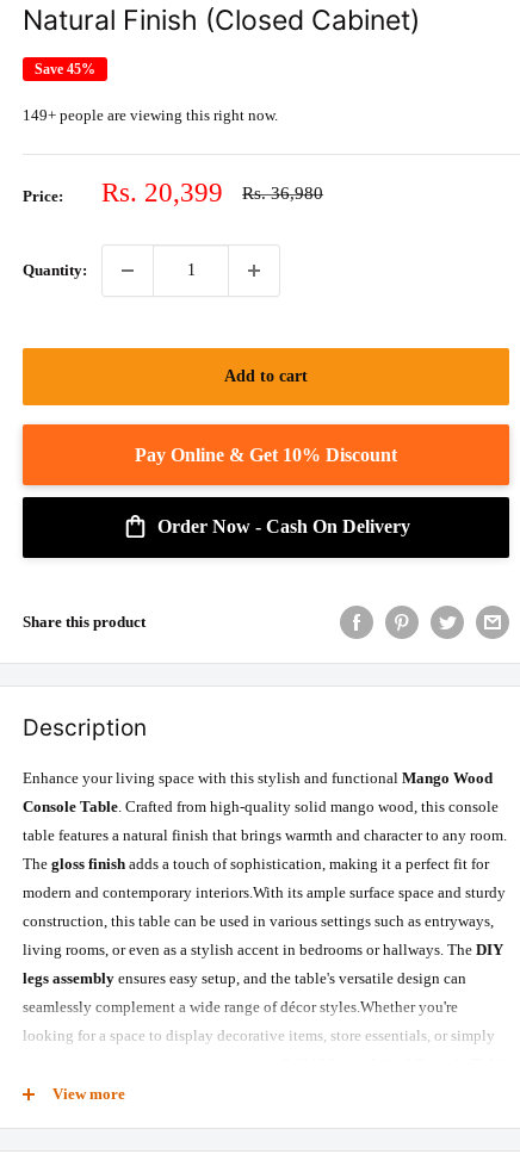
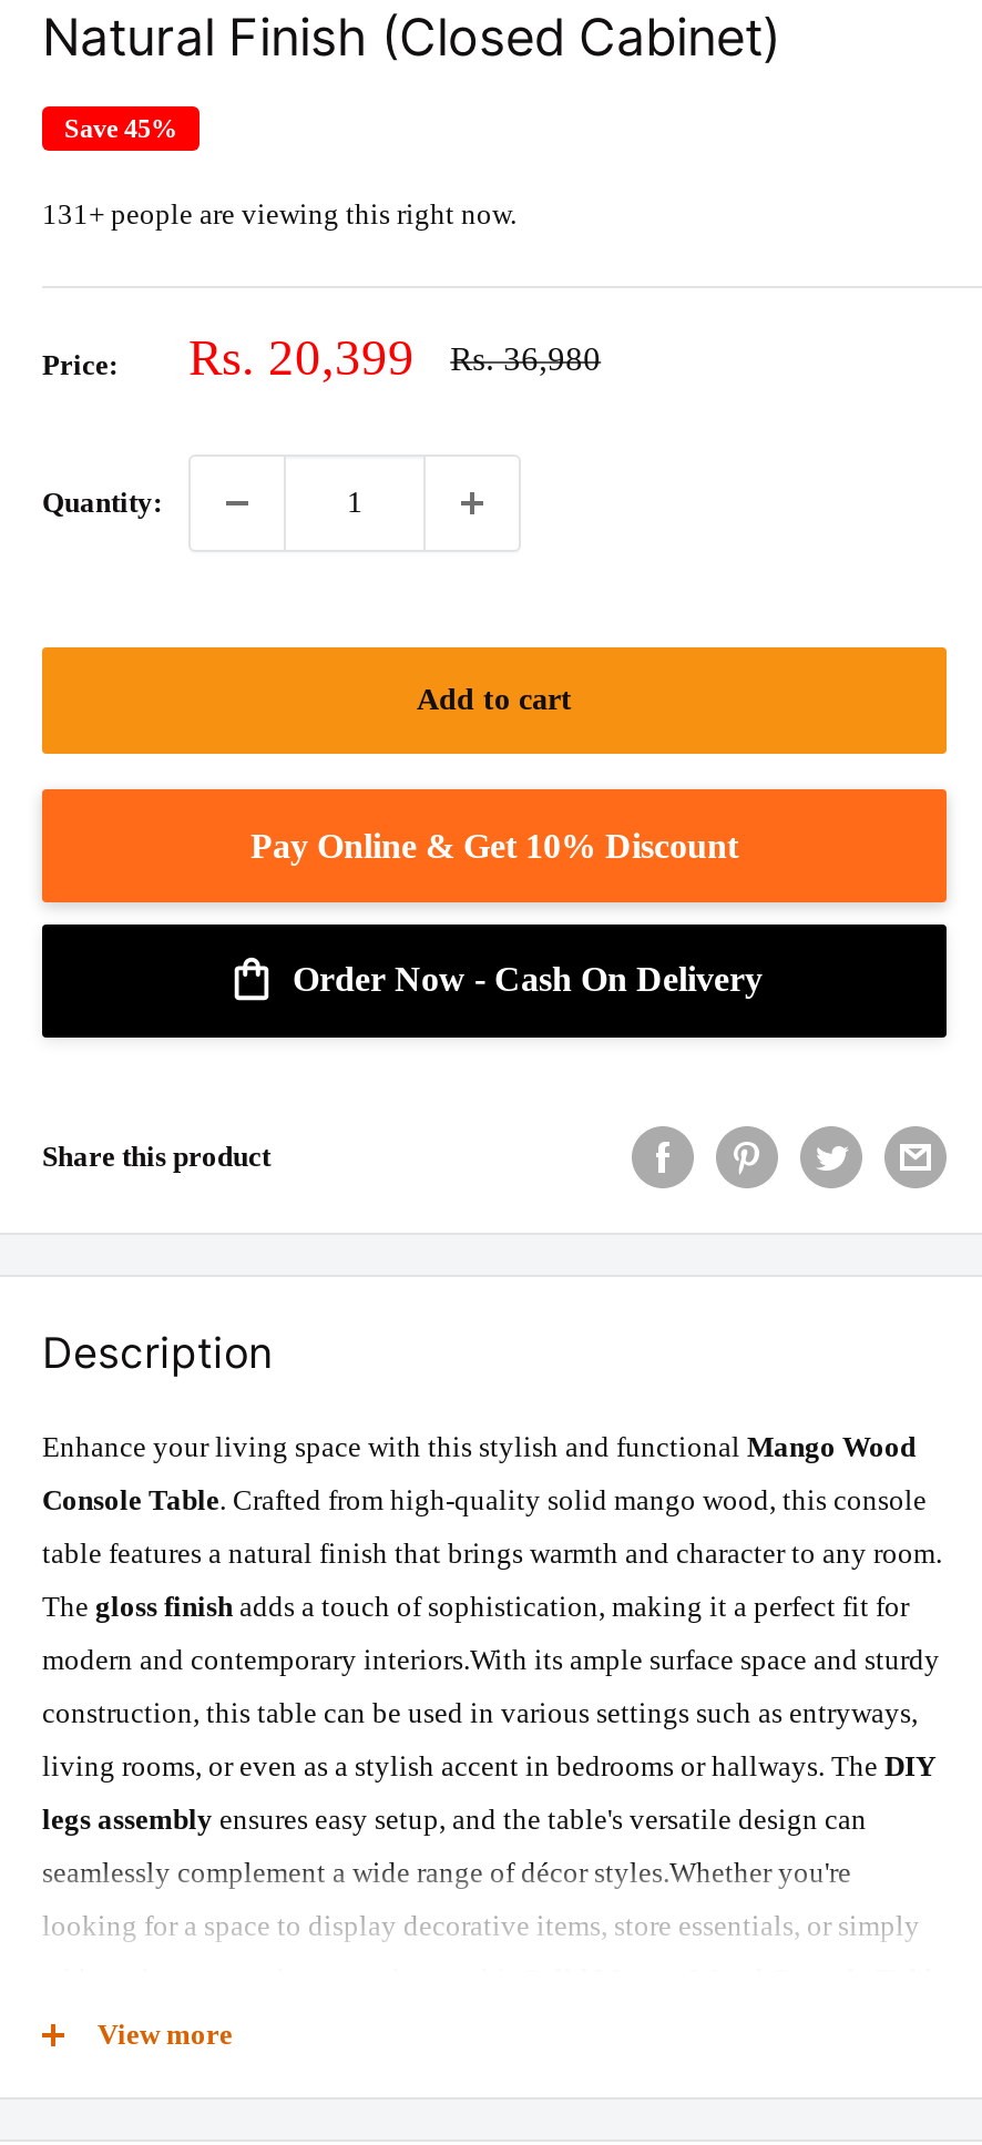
[23,107,278,125] 149+ people are viewing this right now. -> [42,198,516,232] 131+ people are viewing this right now.

